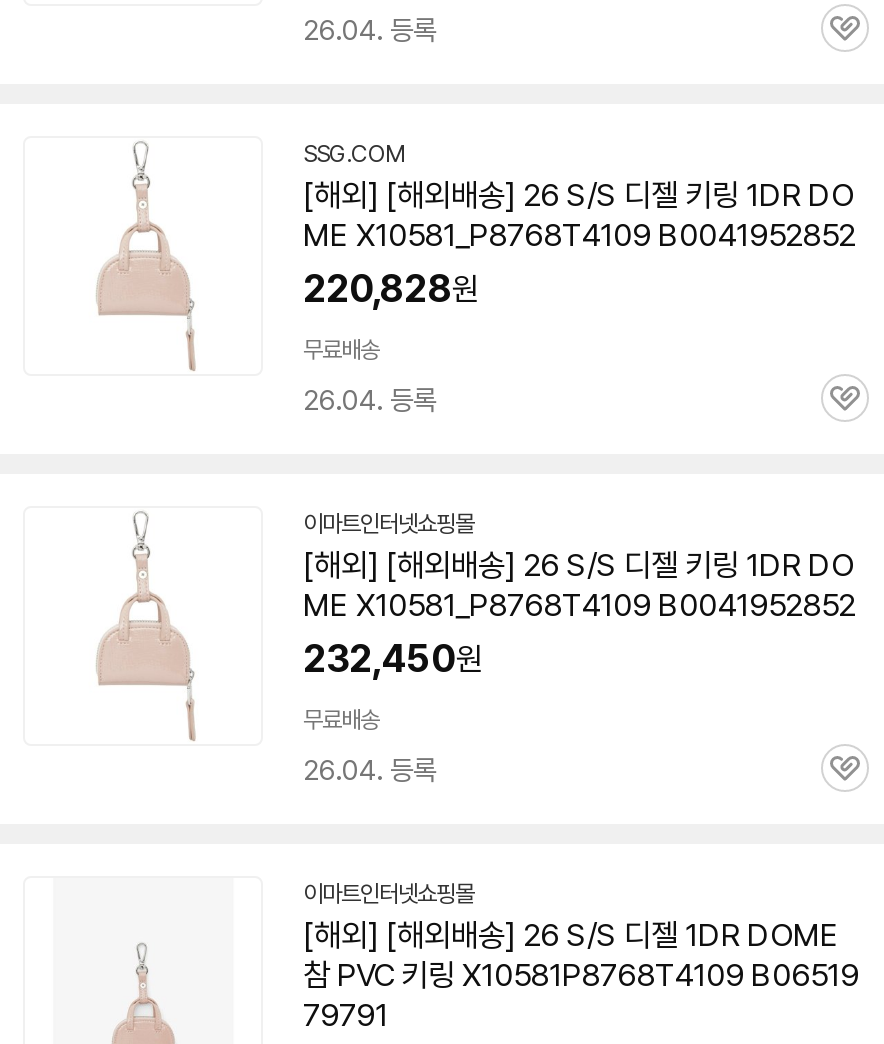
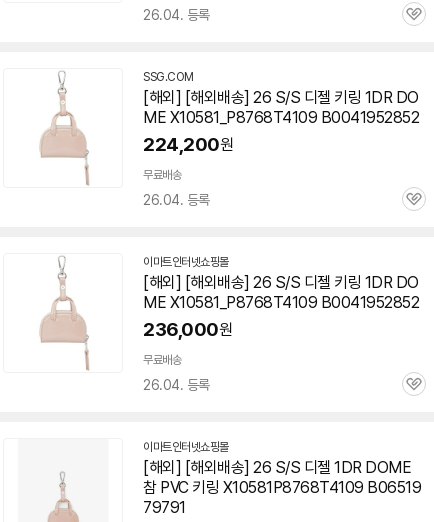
[303,266,479,312] 220,828원 -> [143,133,233,156] 224,200원
[303,636,483,682] 232,450원 -> [143,318,232,341] 236,000원

